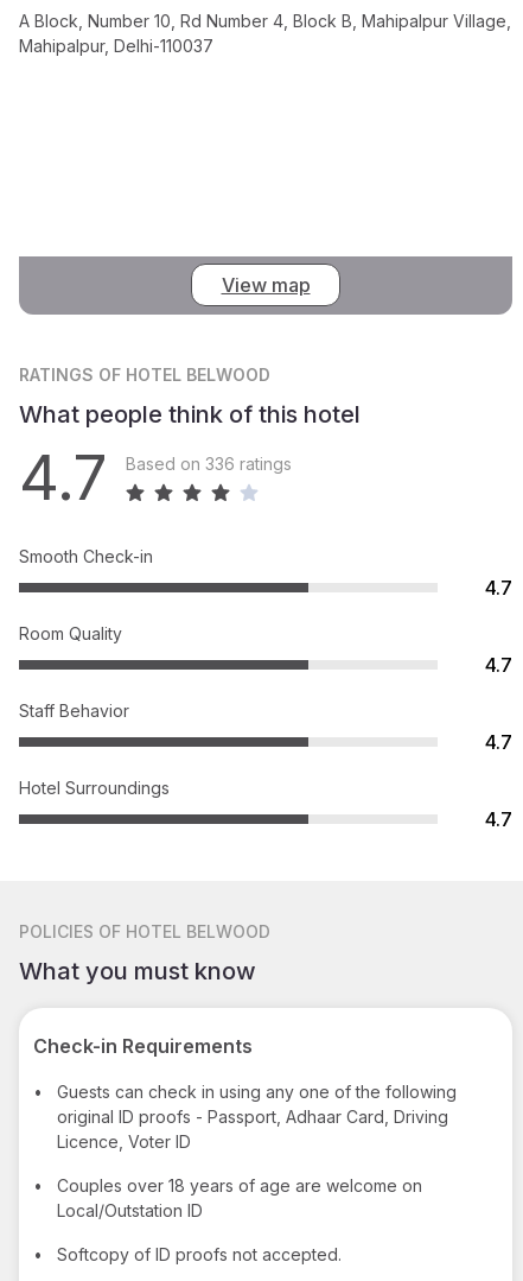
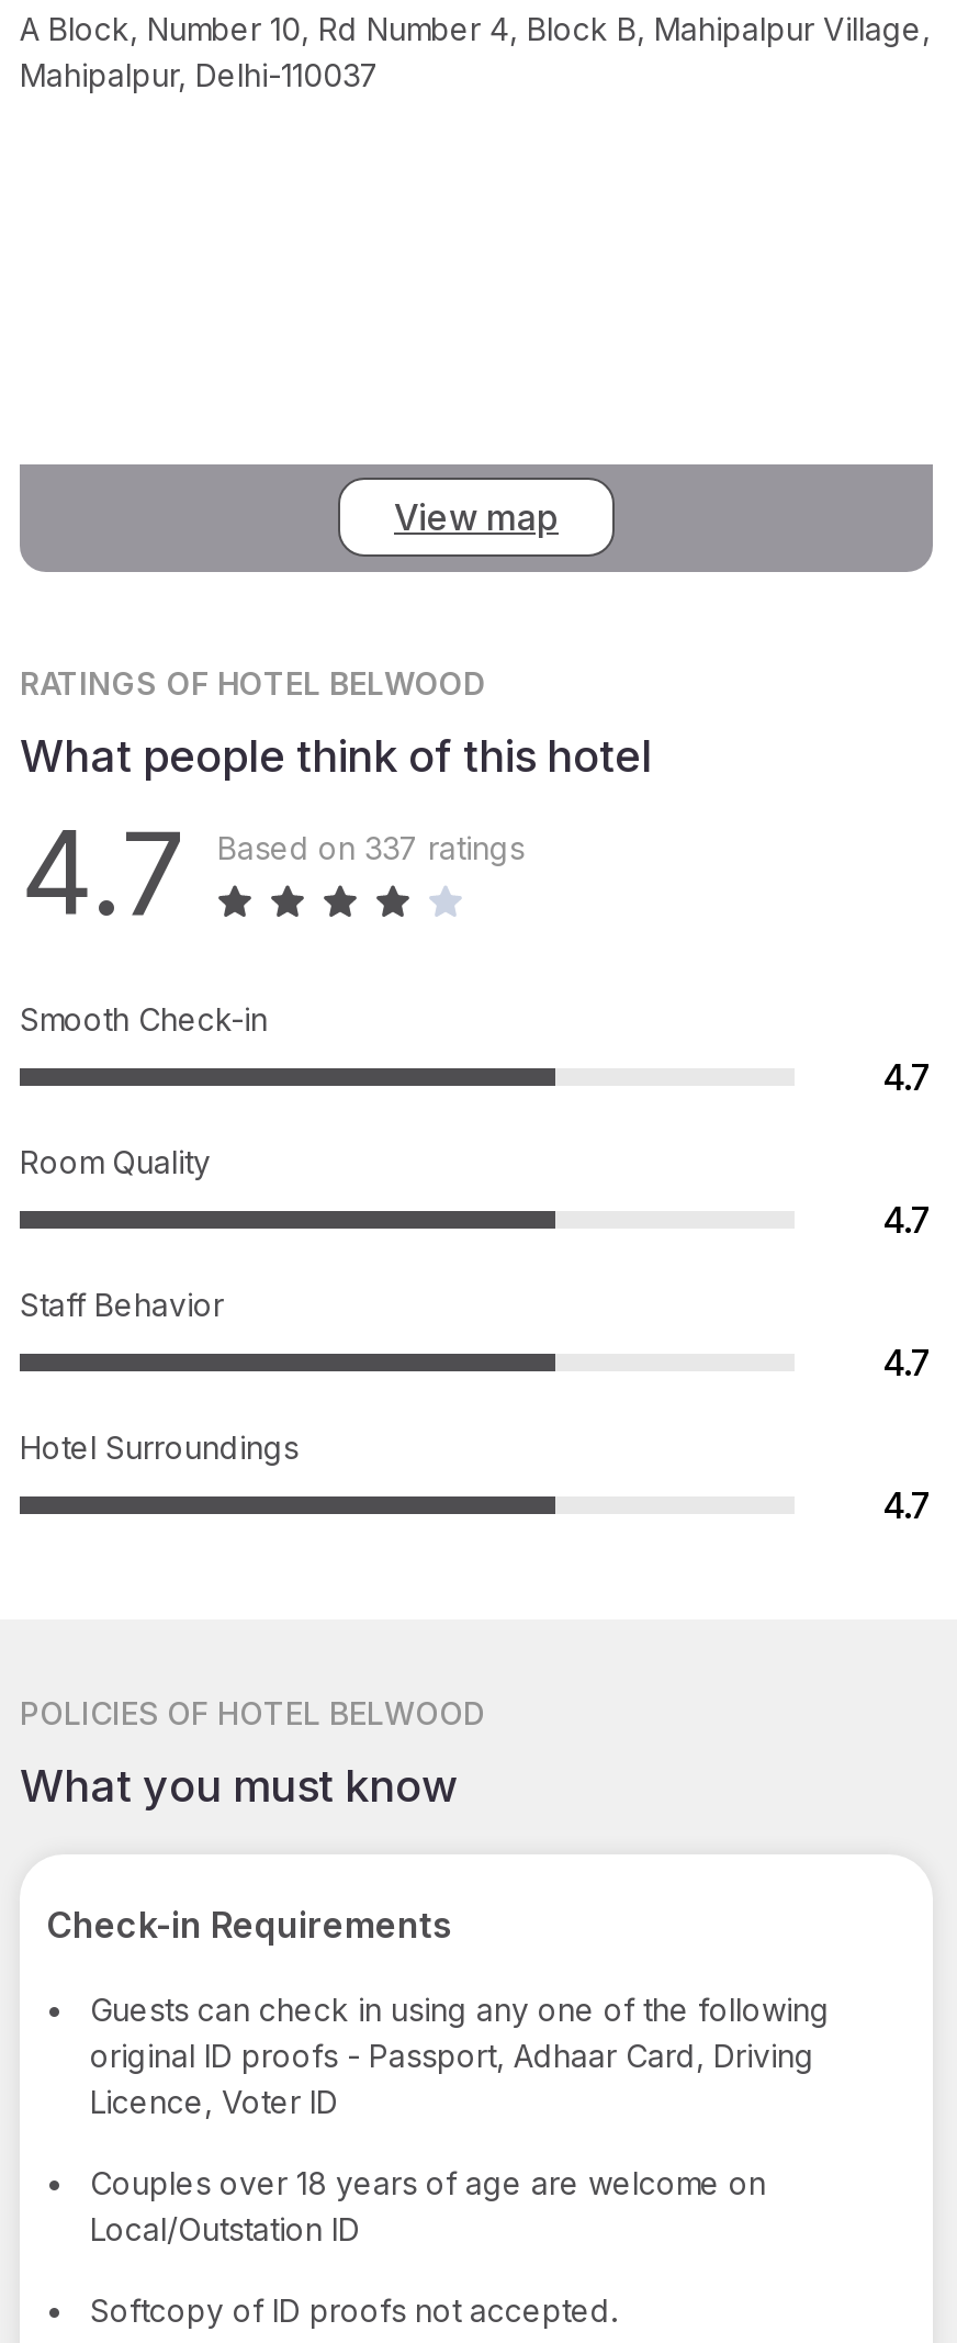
[126,454,292,474] Based on 336 ratings -> [217,830,525,867] Based on 337 ratings

